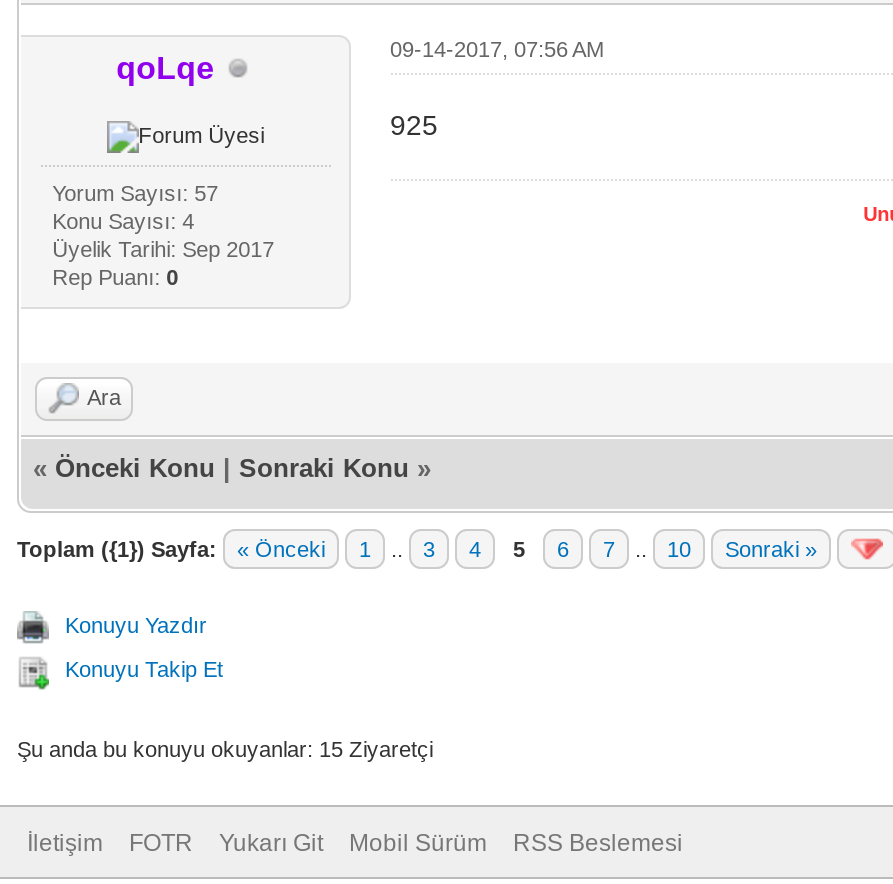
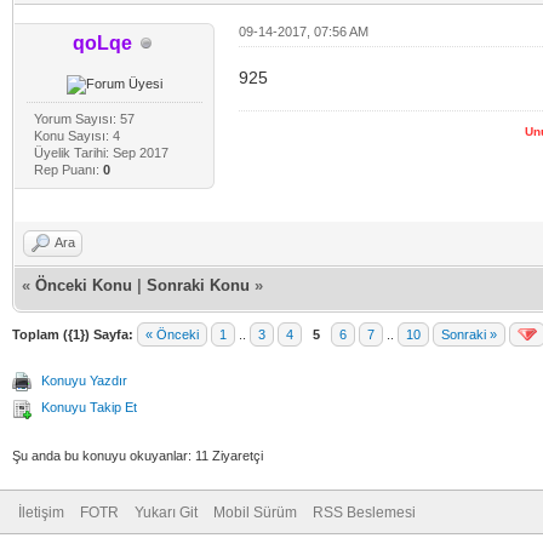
[17,737,433,761] Şu anda bu konuyu okuyanlar: 15 Ziyaretçi -> [12,448,263,463] Şu anda bu konuyu okuyanlar: 11 Ziyaretçi

